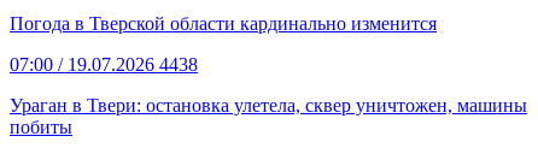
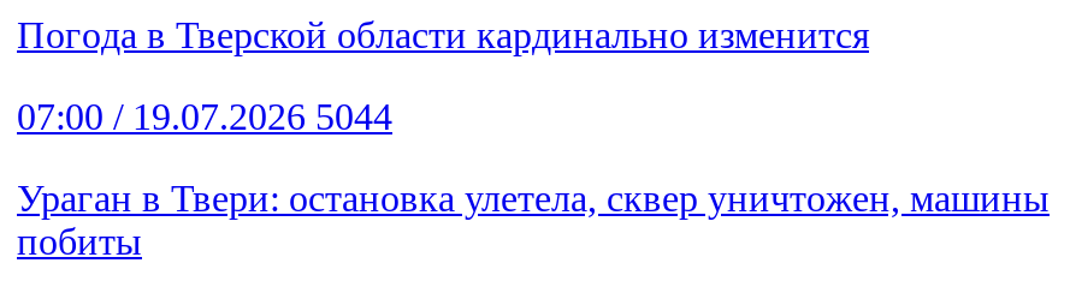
[10,54,198,74] 07:00 / 19.07.2026 4438 -> [17,95,392,136] 07:00 / 19.07.2026 5044

